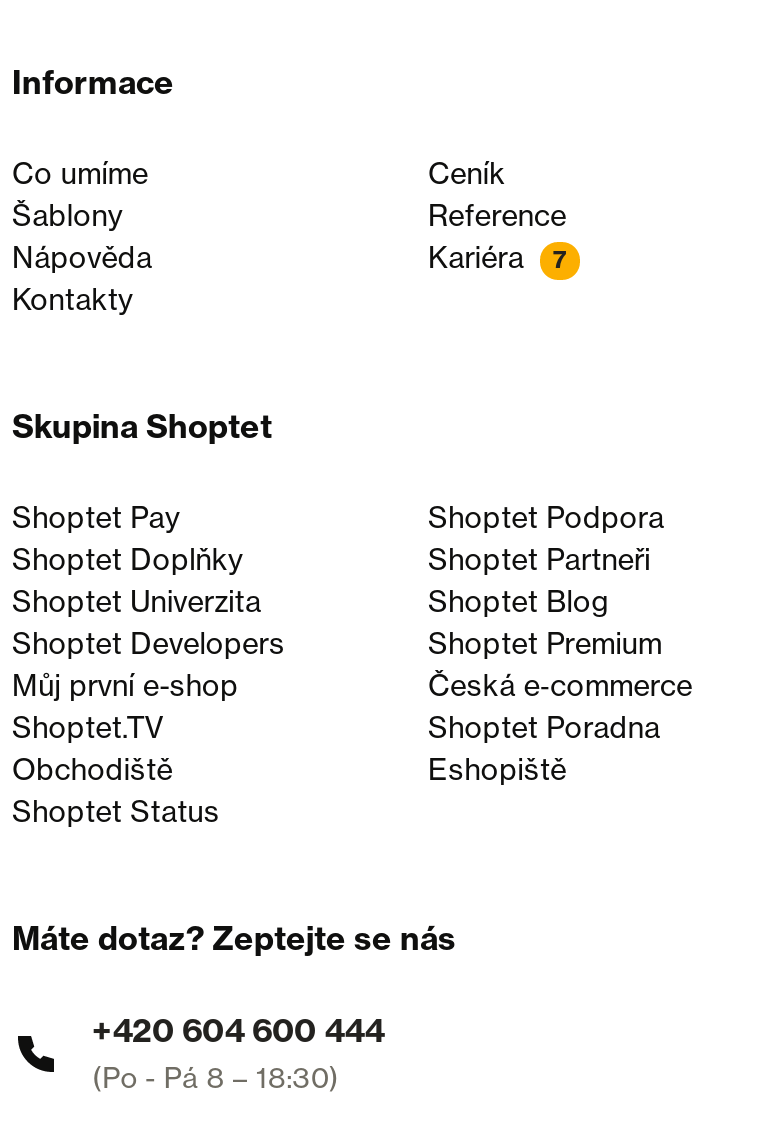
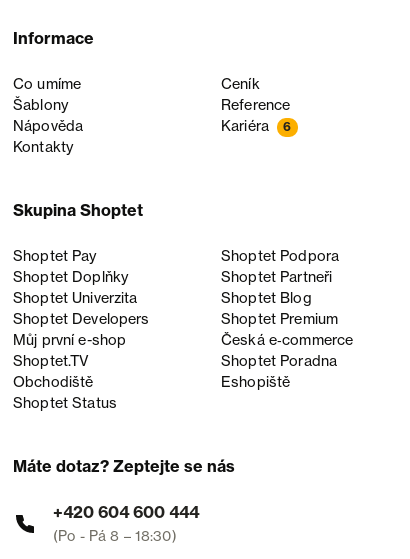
[428,240,567,276] Kariéra 7 -> [221,117,292,135] Kariéra 6

